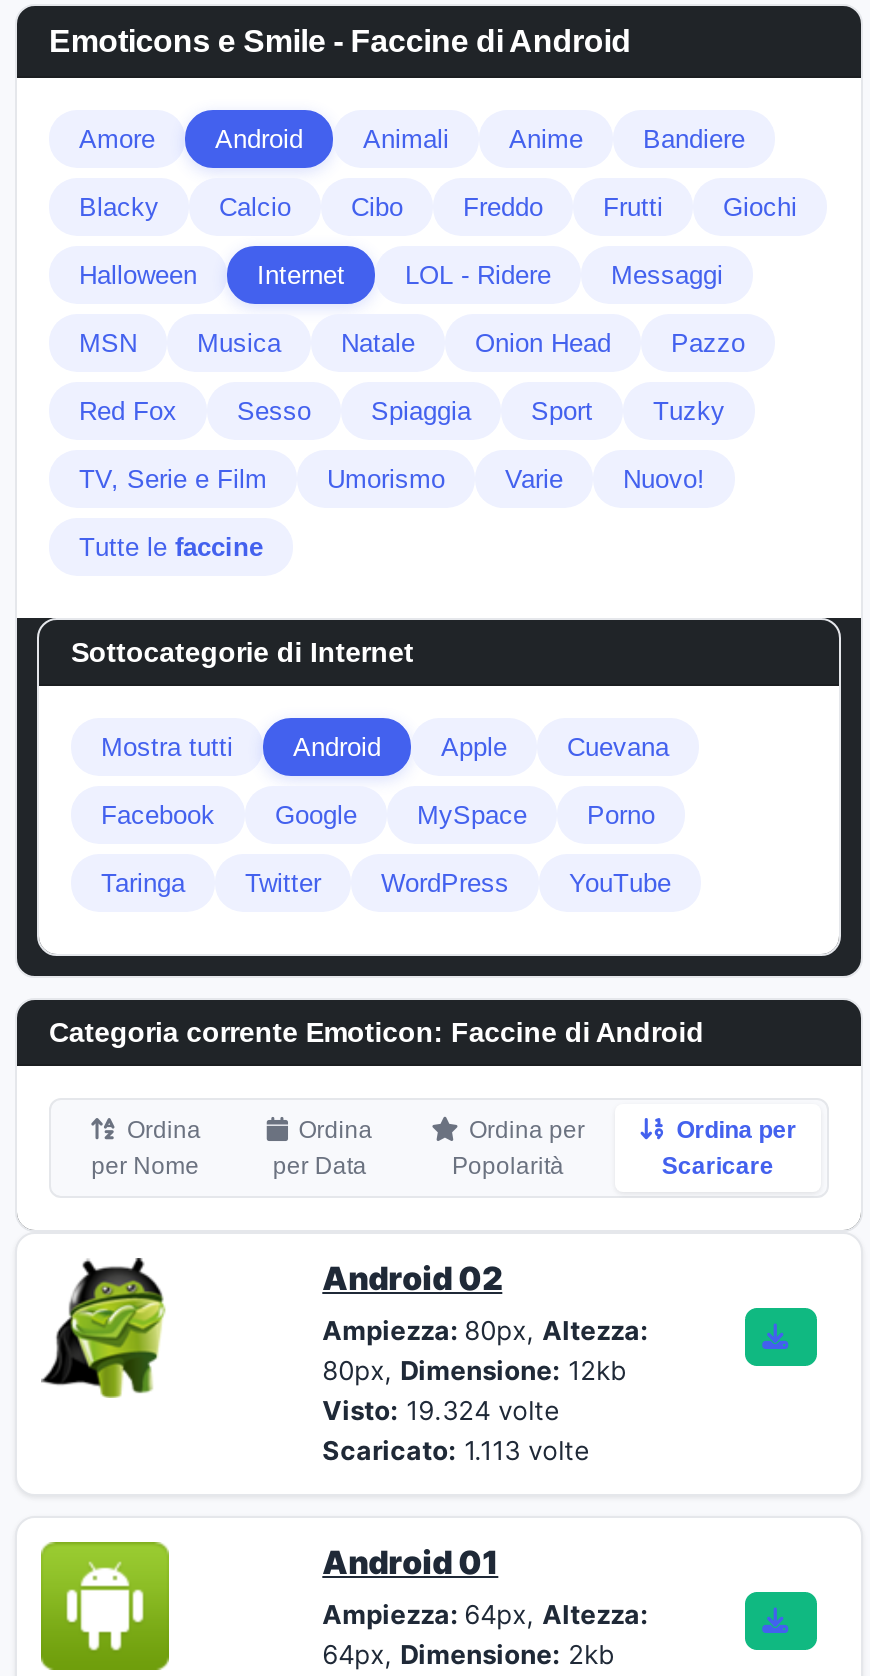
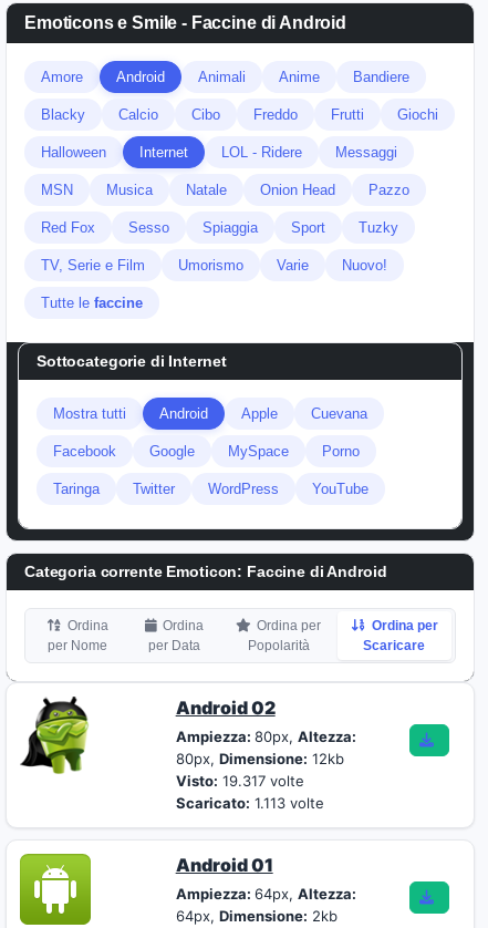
[322,1394,560,1426] Visto: 19.324 volte -> [176,772,304,790] Visto: 19.317 volte

